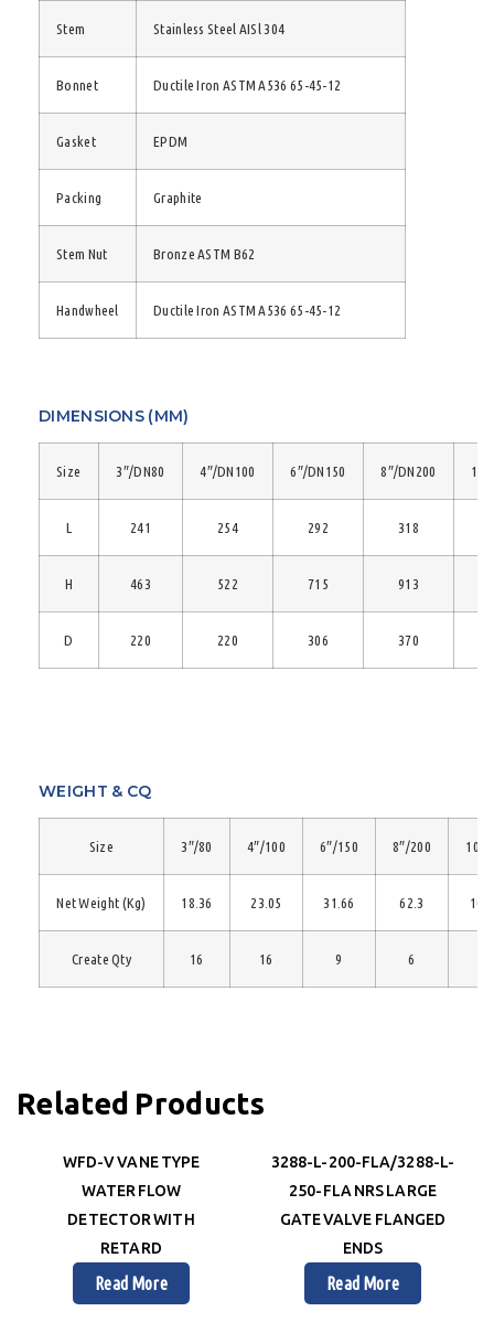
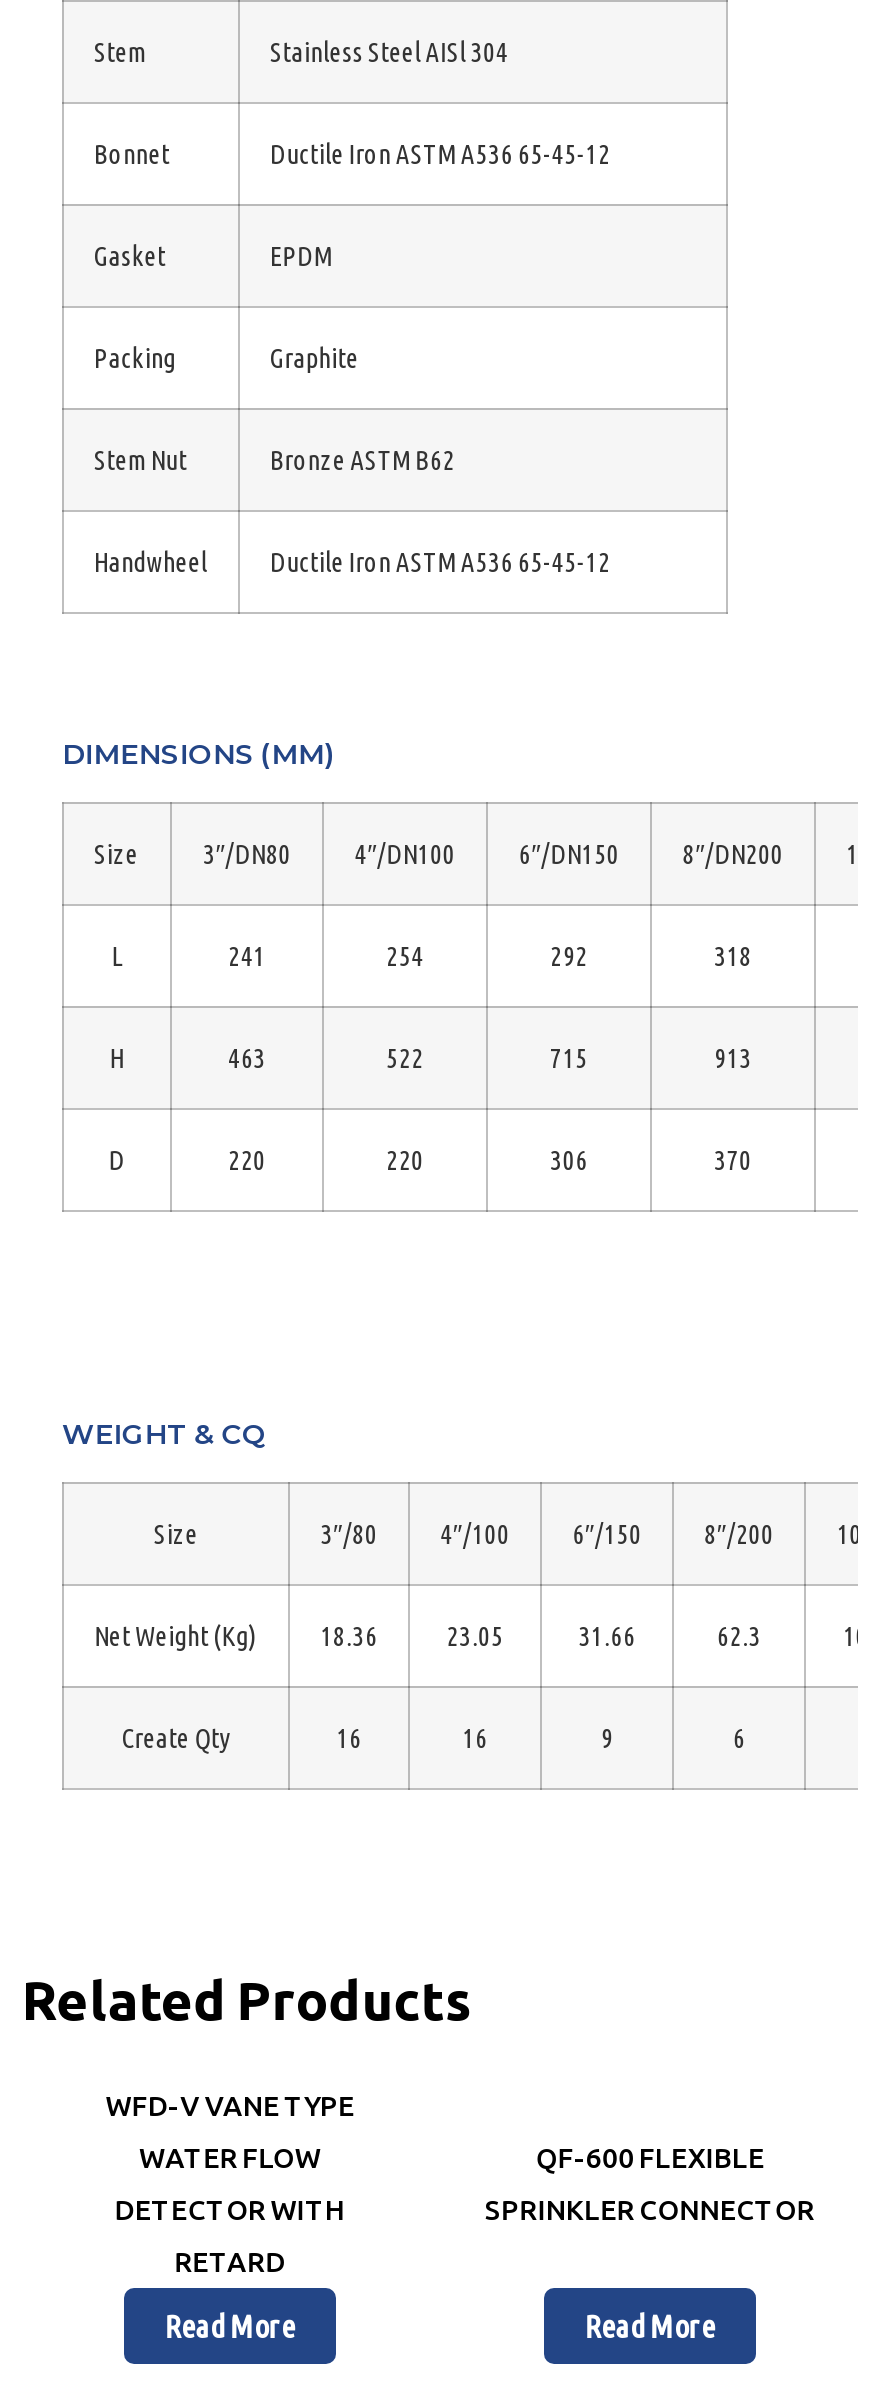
[271,1153,454,1257] 3288-L-200-FLA/3288-L- | 250-FLA NRS LARGE | GATE VALVE FLANGED | ENDS -> [485,2142,815,2226] QF-600 FLEXIBLE | SPRINKLER CONNECTOR

